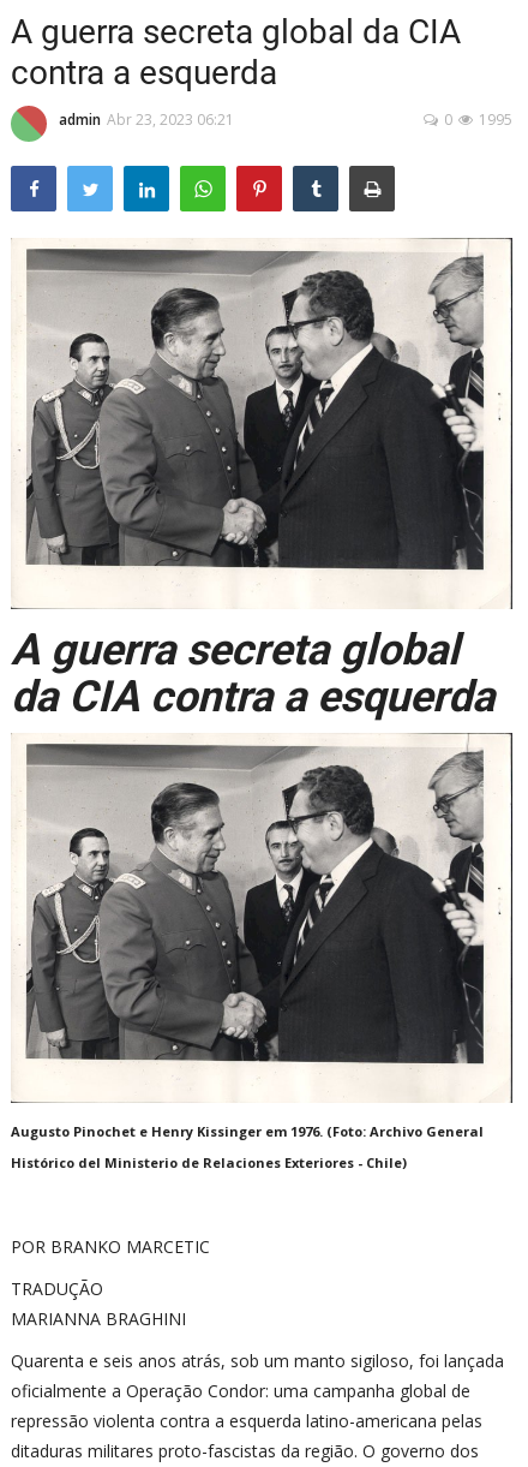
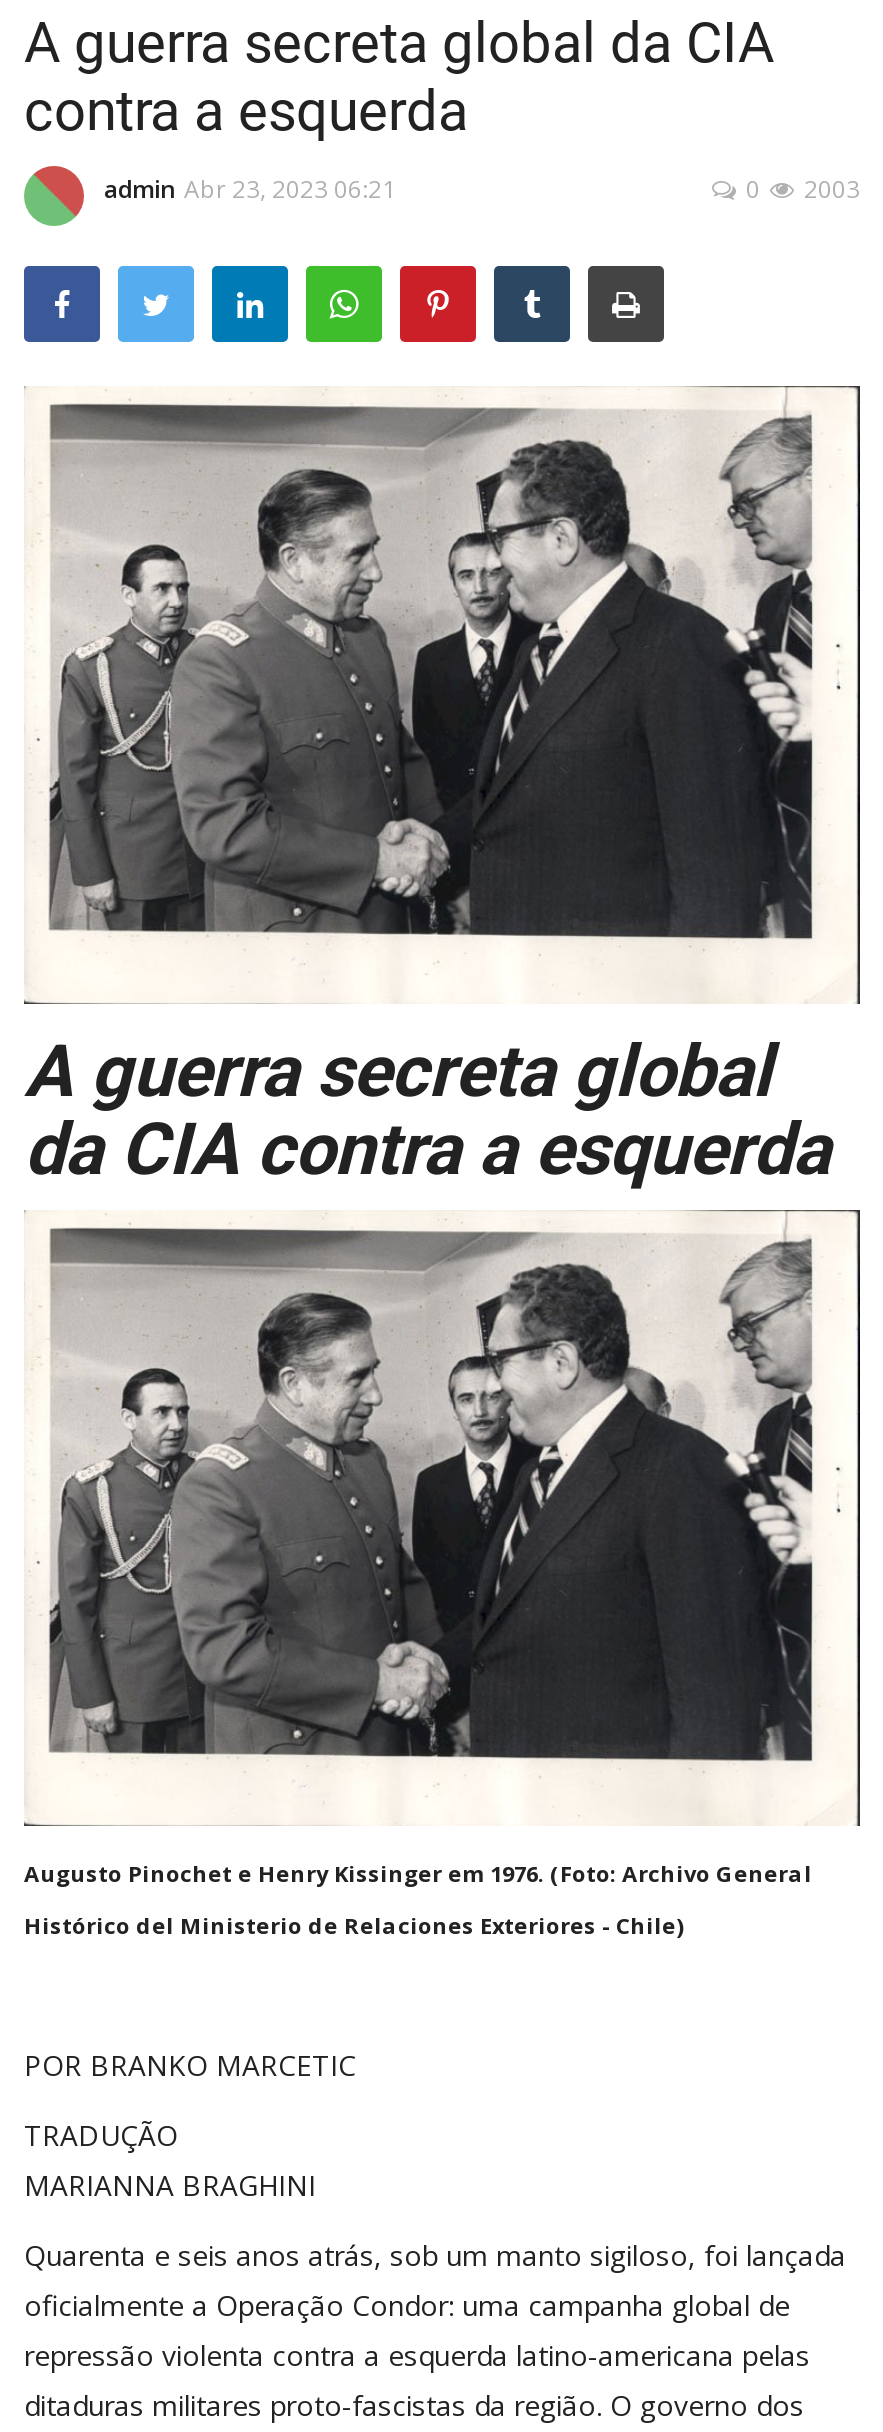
[444,109,512,130] 0 1995 -> [746,172,860,206] 0 2003

